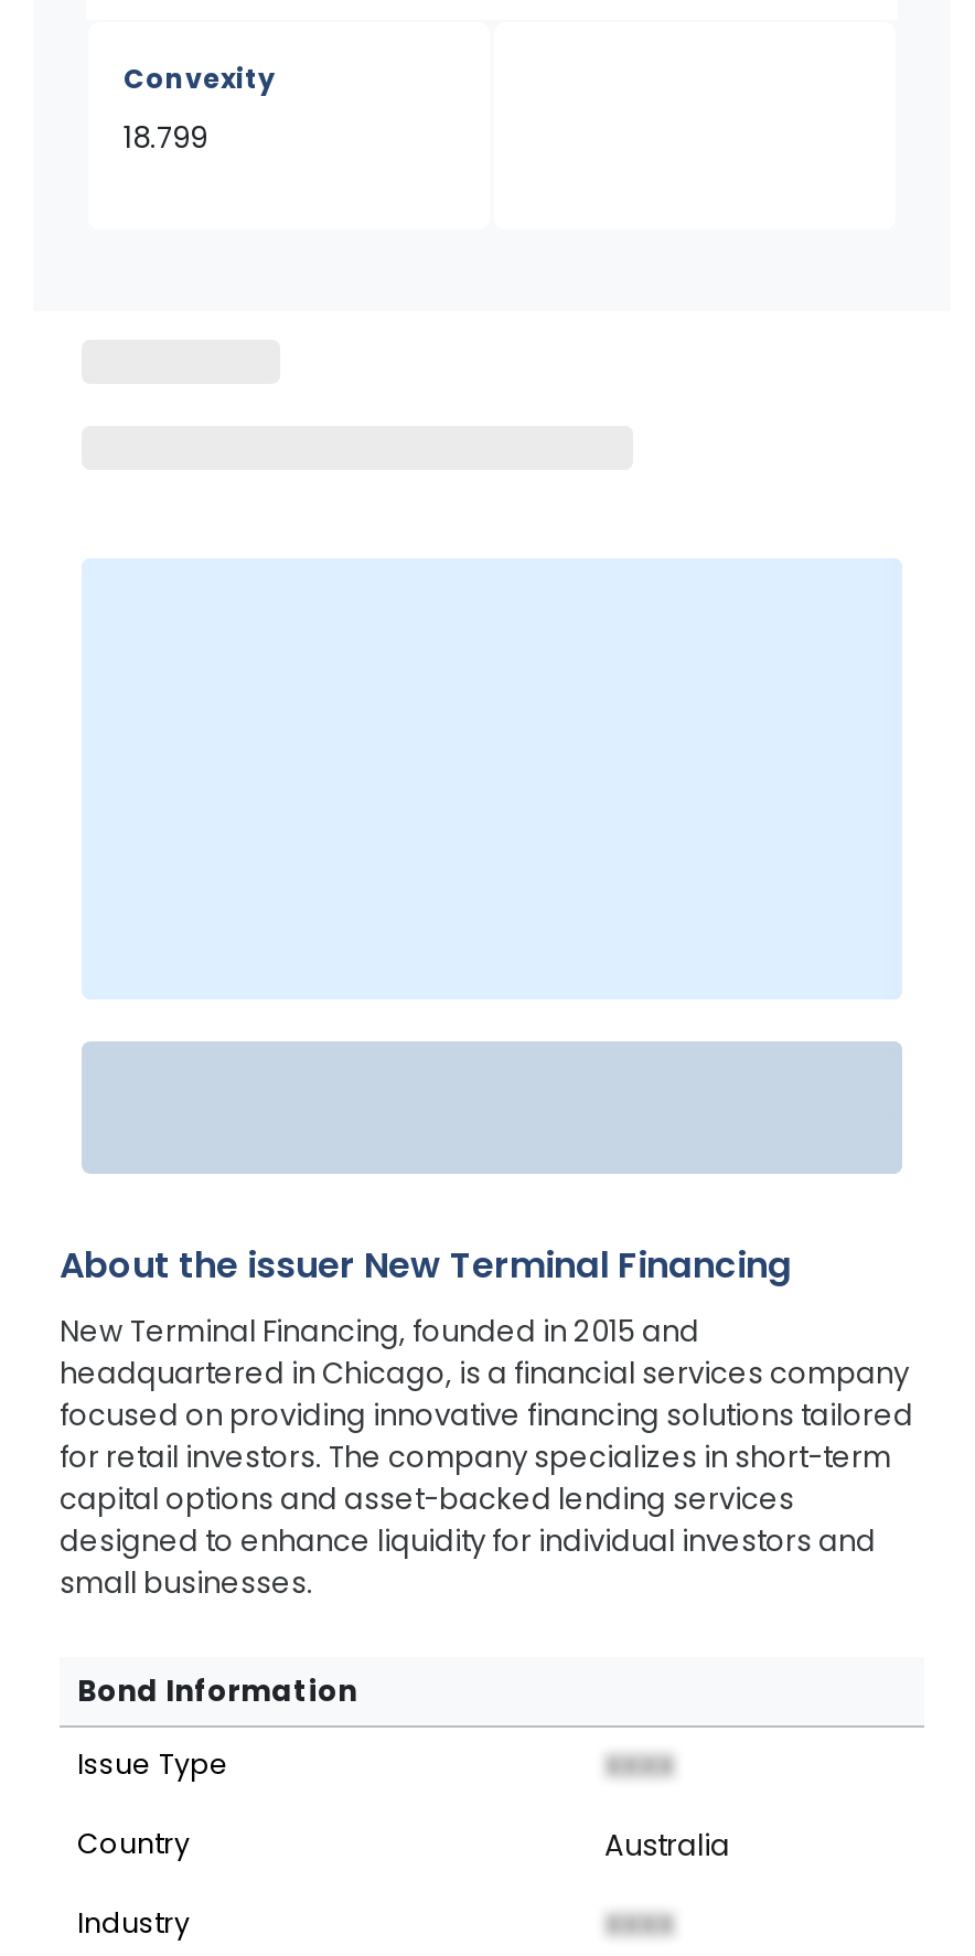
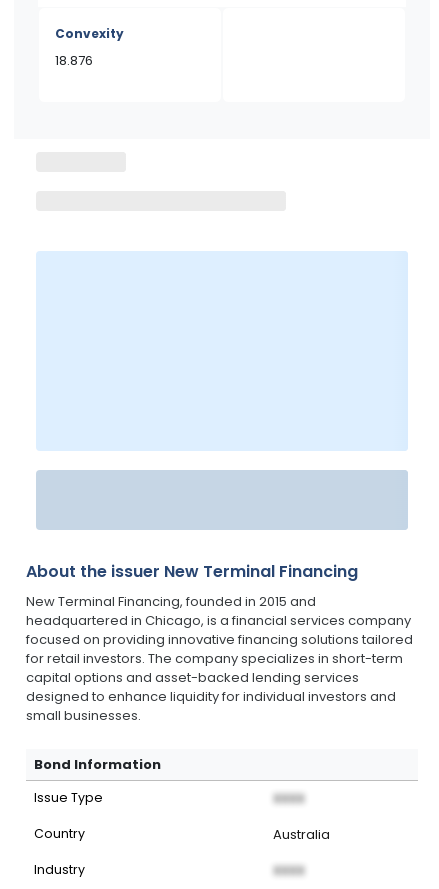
[124,117,207,159] 18.799 -> [55,51,93,70] 18.876

